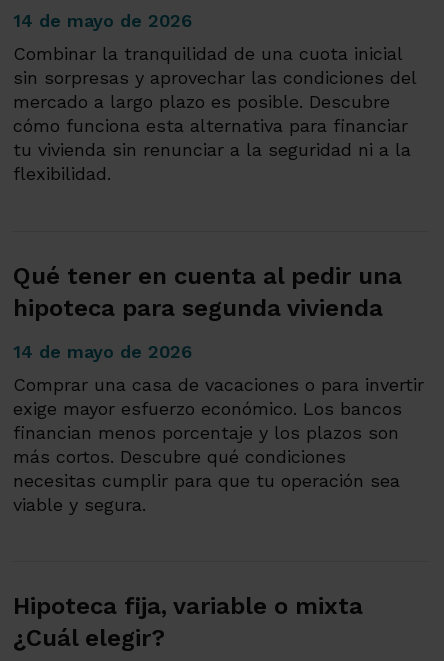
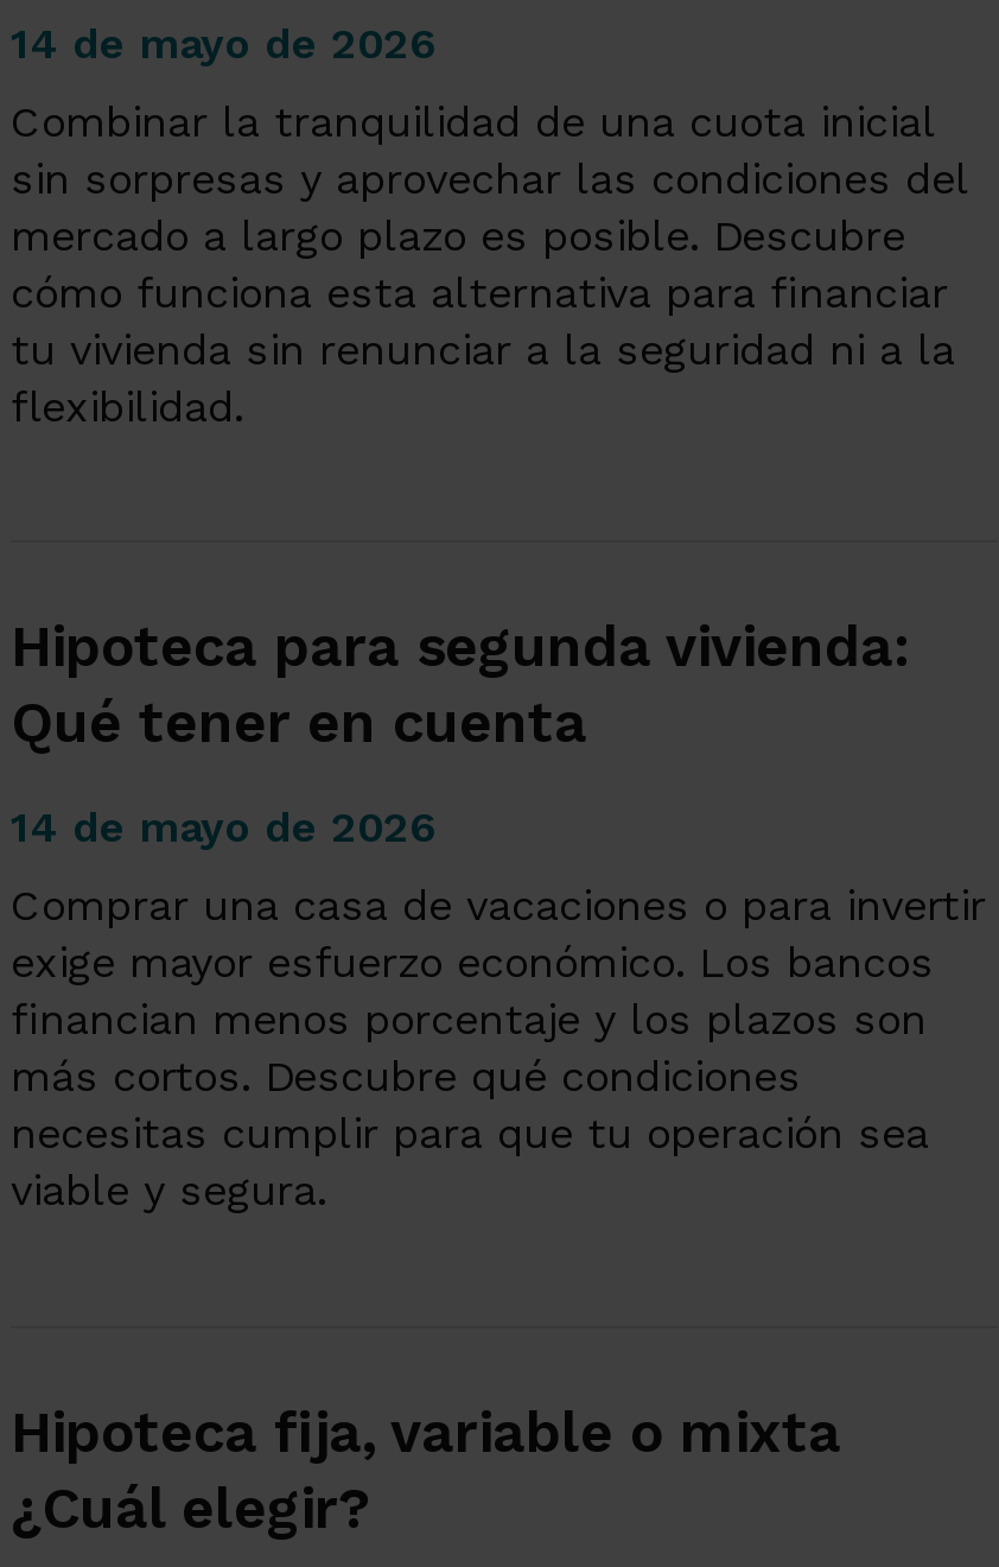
[13,262,402,322] Qué tener en cuenta al pedir una | hipoteca para segunda vivienda -> [11,615,912,758] Hipoteca para segunda vivienda: | Qué tener en cuenta

